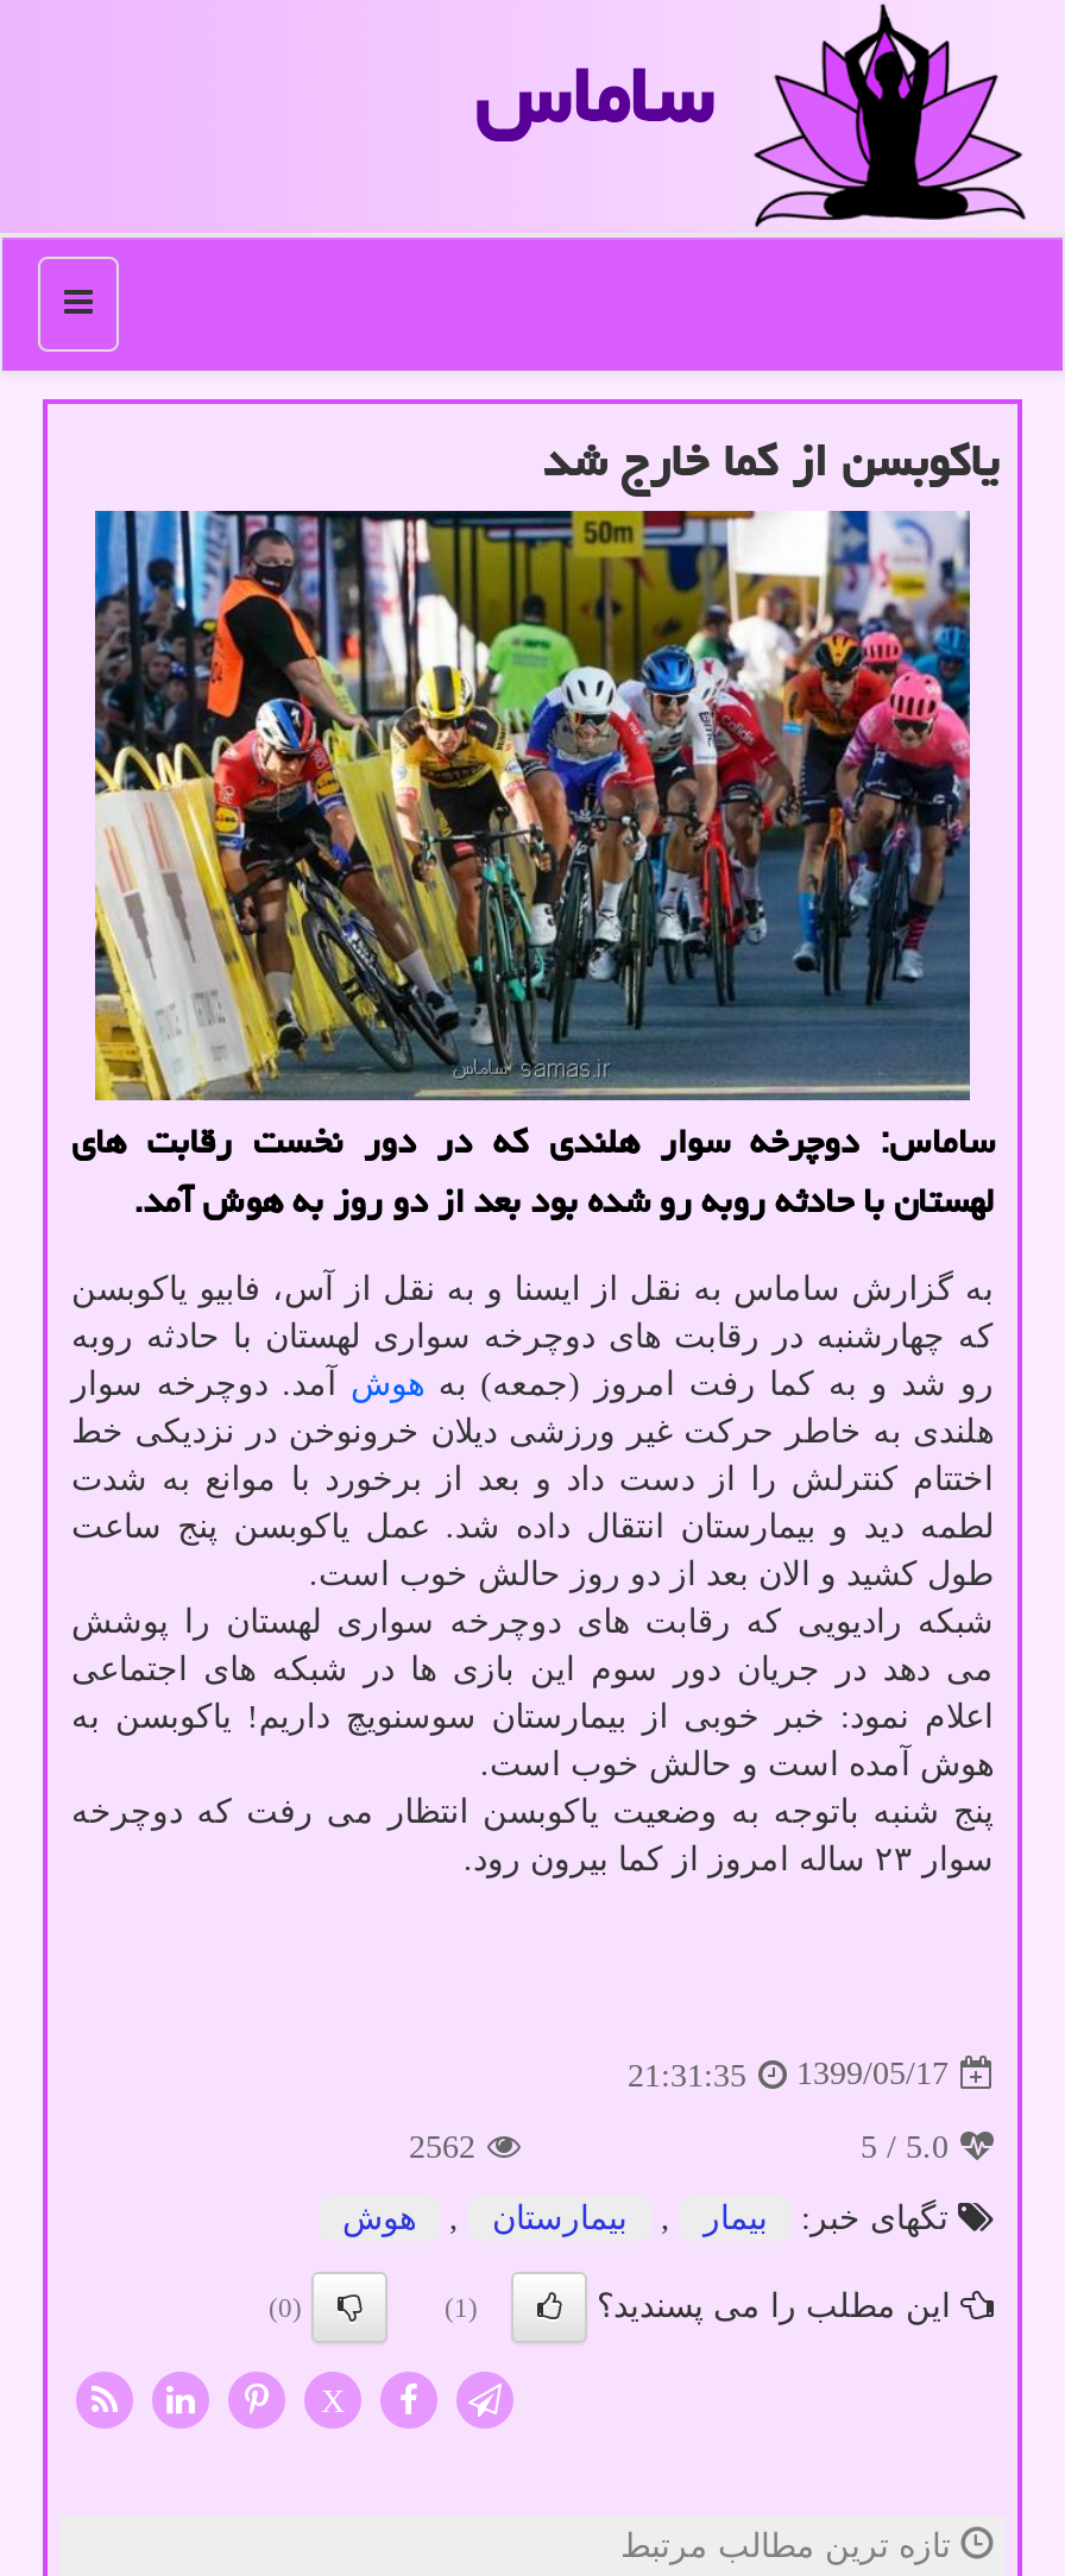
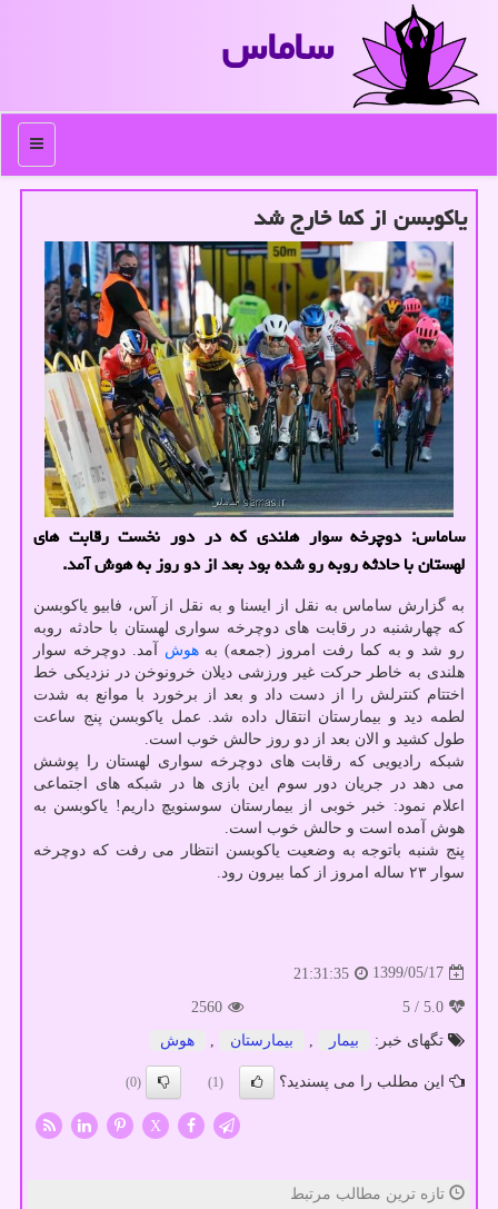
[409,2129,475,2165] 2562 -> [191,999,222,1015] 2560

